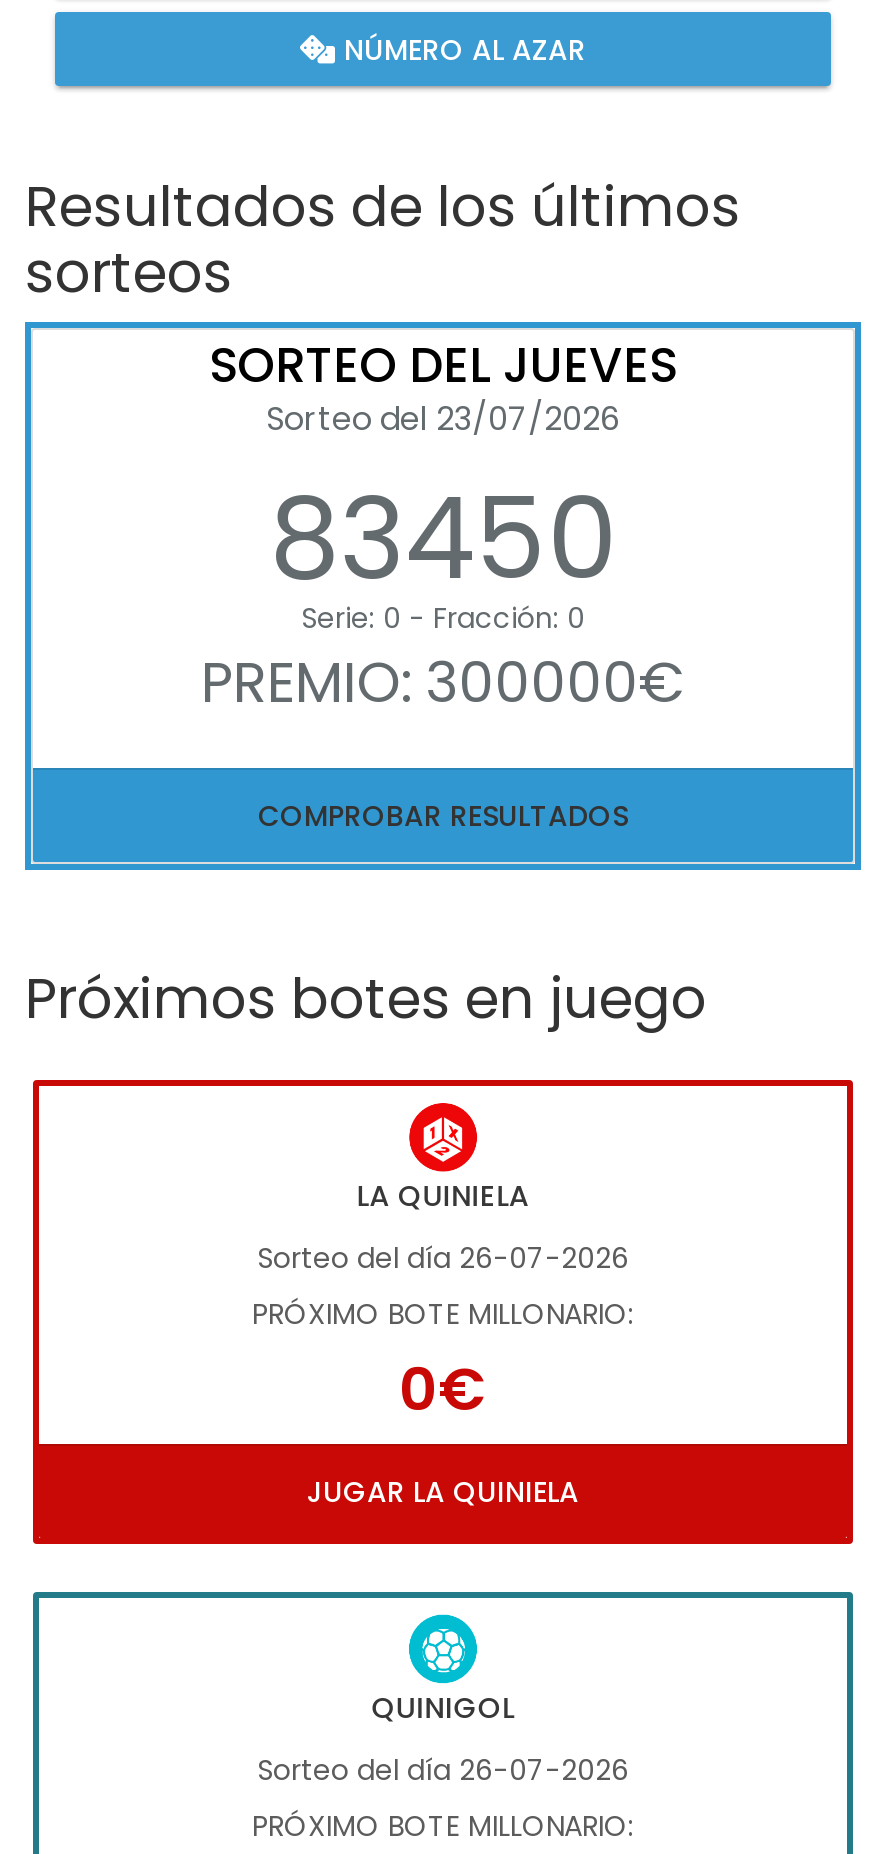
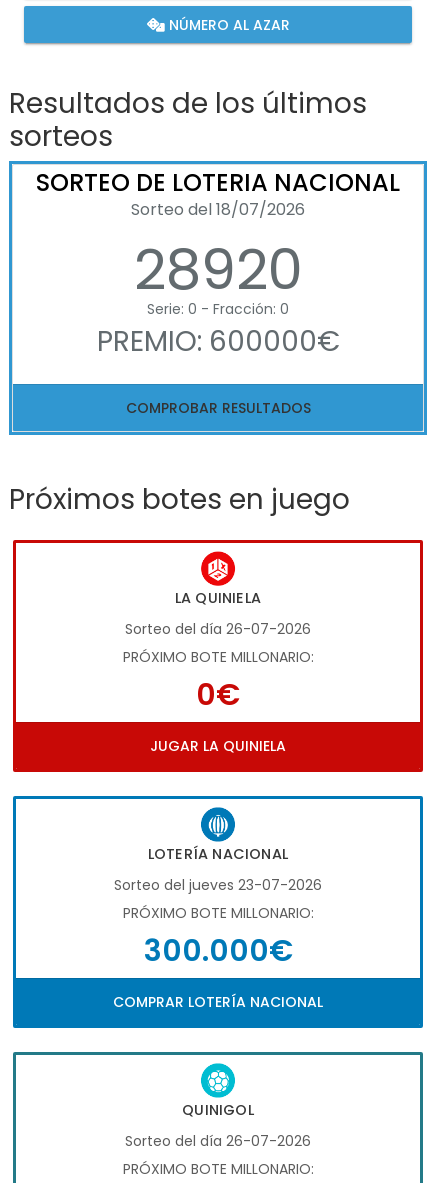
[209,332,677,618] SORTEO DEL JUEVES | Sorteo del 23/07/2026 | 83450 -> [36,166,400,309] SORTEO DE LOTERIA NACIONAL | Sorteo del 18/07/2026 | 28920
[201,644,685,722] PREMIO: 300000€ -> [96,322,339,361] PREMIO: 600000€
none -> [13,796,423,1029] [image] | LOTERÍA NACIONAL | Sorteo del jueves 23-07-2026 | PRÓXIMO BOTE MILLONARIO: | 300.000€ | COMPRAR LOTERÍA NACIONAL

